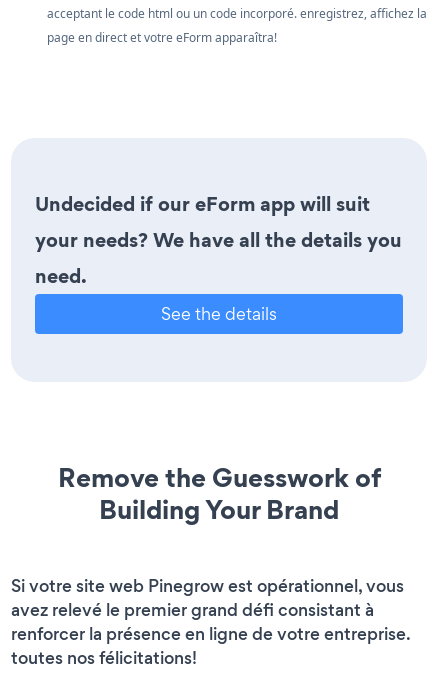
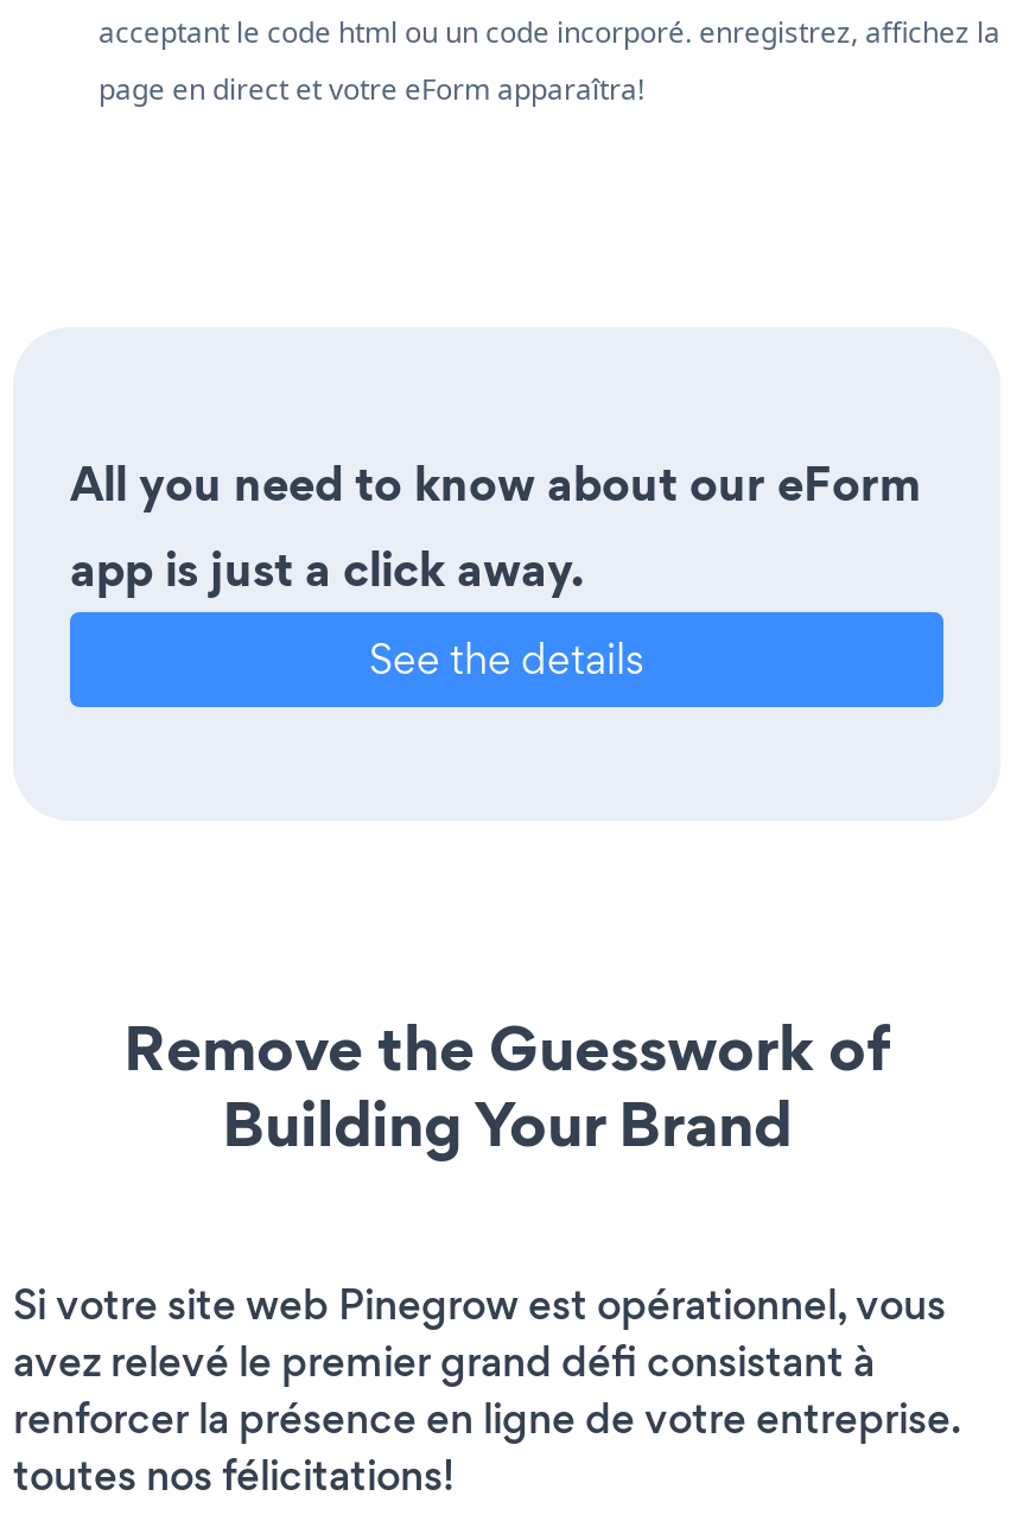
[35,190,402,290] Undecided if our eForm app will suit | your needs? We have all the details you | need. -> [70,450,920,602] All you need to know about our eForm | app is just a click away.

